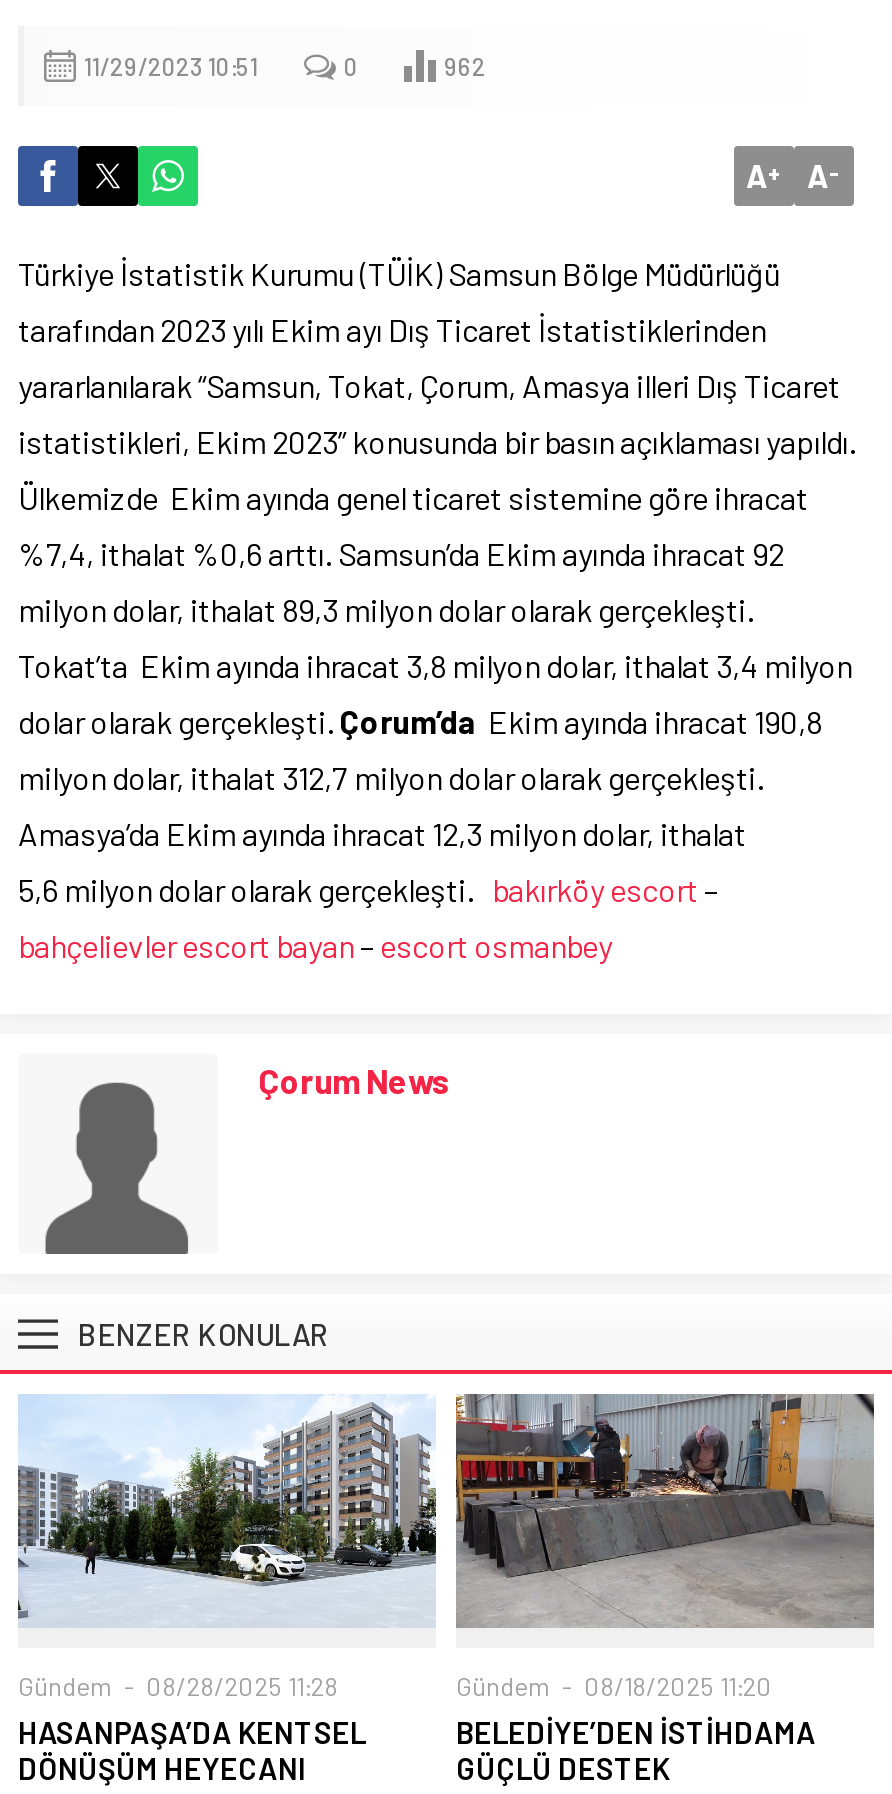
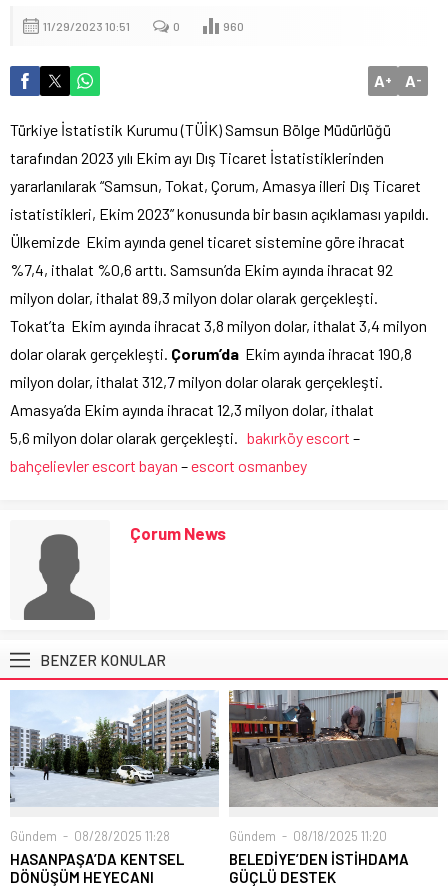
[444,52,486,80] 962 -> [223,19,244,33] 960

